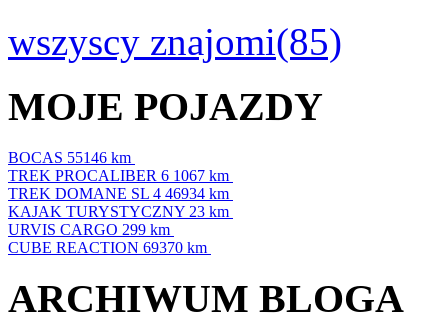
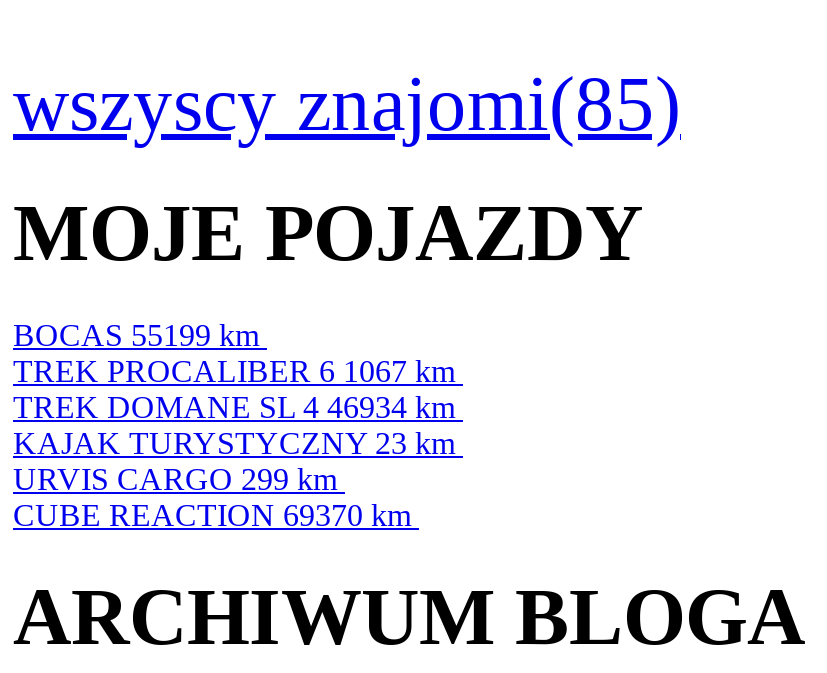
[8,149,131,166] BOCAS 55146 km -> [13,317,259,351] BOCAS 55199 km

